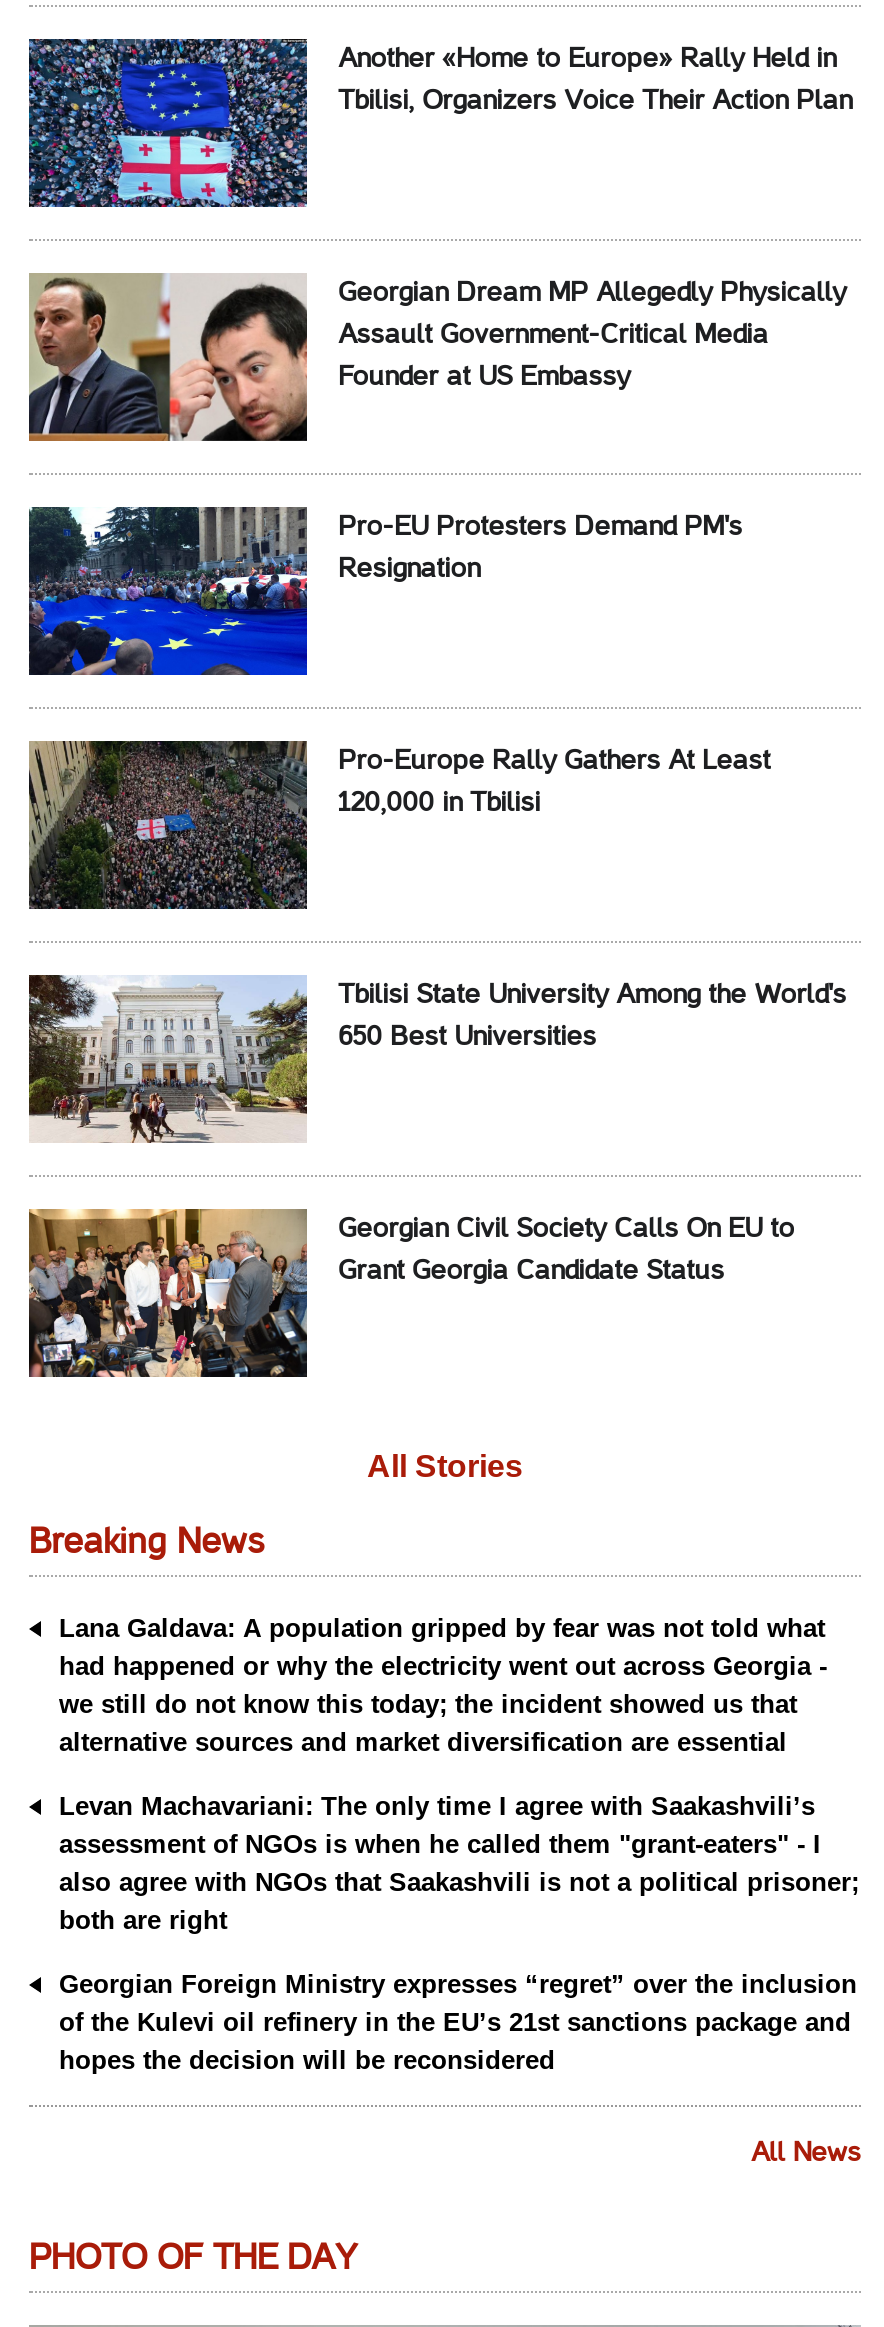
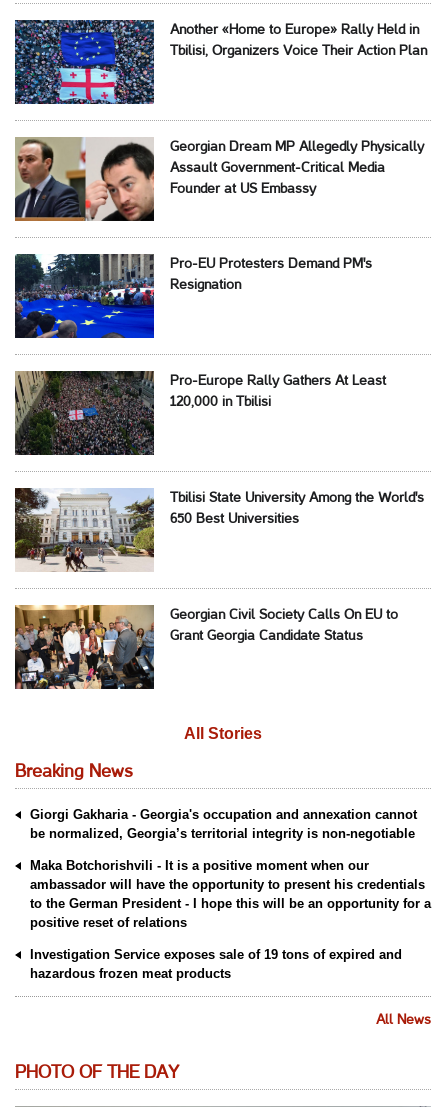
[59,1612,827,1756] Lana Galdava: A population gripped by fear was not told what | had happened or why the electricity went out across Georgia - | we still do not know this today; the incident showed us that | alternative sources and market diversification are essential -> [30,807,417,841] Giorgi Gakharia - Georgia's occupation and annexation cannot | be normalized, Georgia’s territorial integrity is non-negotiable
[59,1790,859,1934] Levan Machavariani: The only time I agree with Saakashvili’s | assessment of NGOs is when he called them "grant-eaters" - I | also agree with NGOs that Saakashvili is not a political prisoner; | both are right -> [30,858,431,930] Maka Botchorishvili - It is a positive moment when our | ambassador will have the opportunity to present his credentials | to the German President - I hope this will be an opportunity for a | positive reset of relations
[59,1968,857,2074] Georgian Foreign Ministry expresses “regret” over the inclusion | of the Kulevi oil refinery in the EU’s 21st sanctions package and | hopes the decision will be reconsidered -> [30,947,402,981] Investigation Service exposes sale of 19 tons of expired and | hazardous frozen meat products

